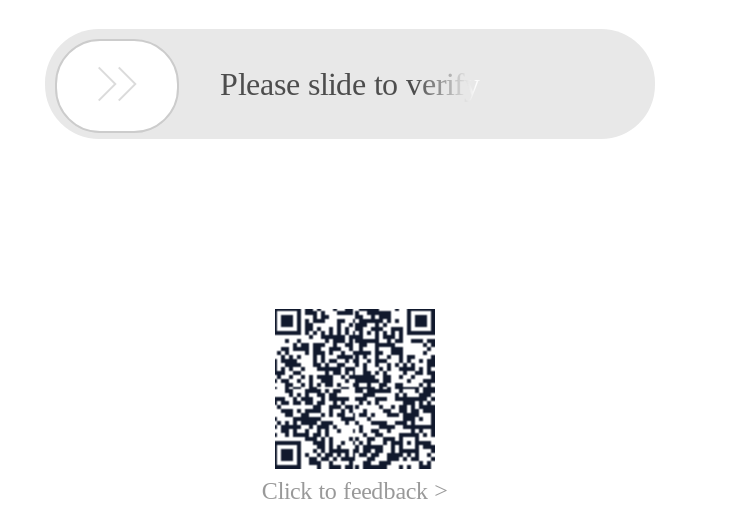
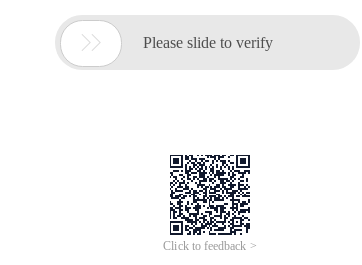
[273,309,437,471] [image] -> [169,155,250,236] [image]

